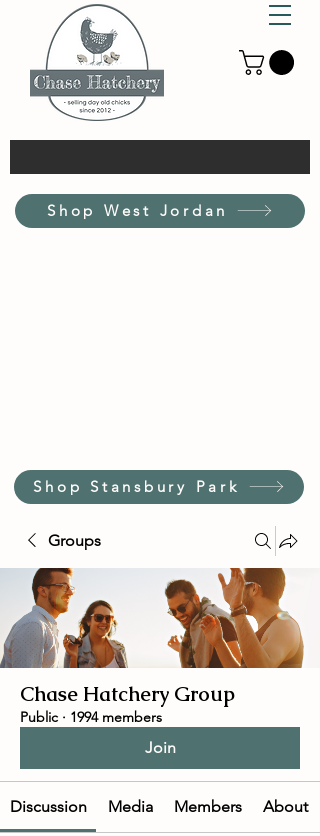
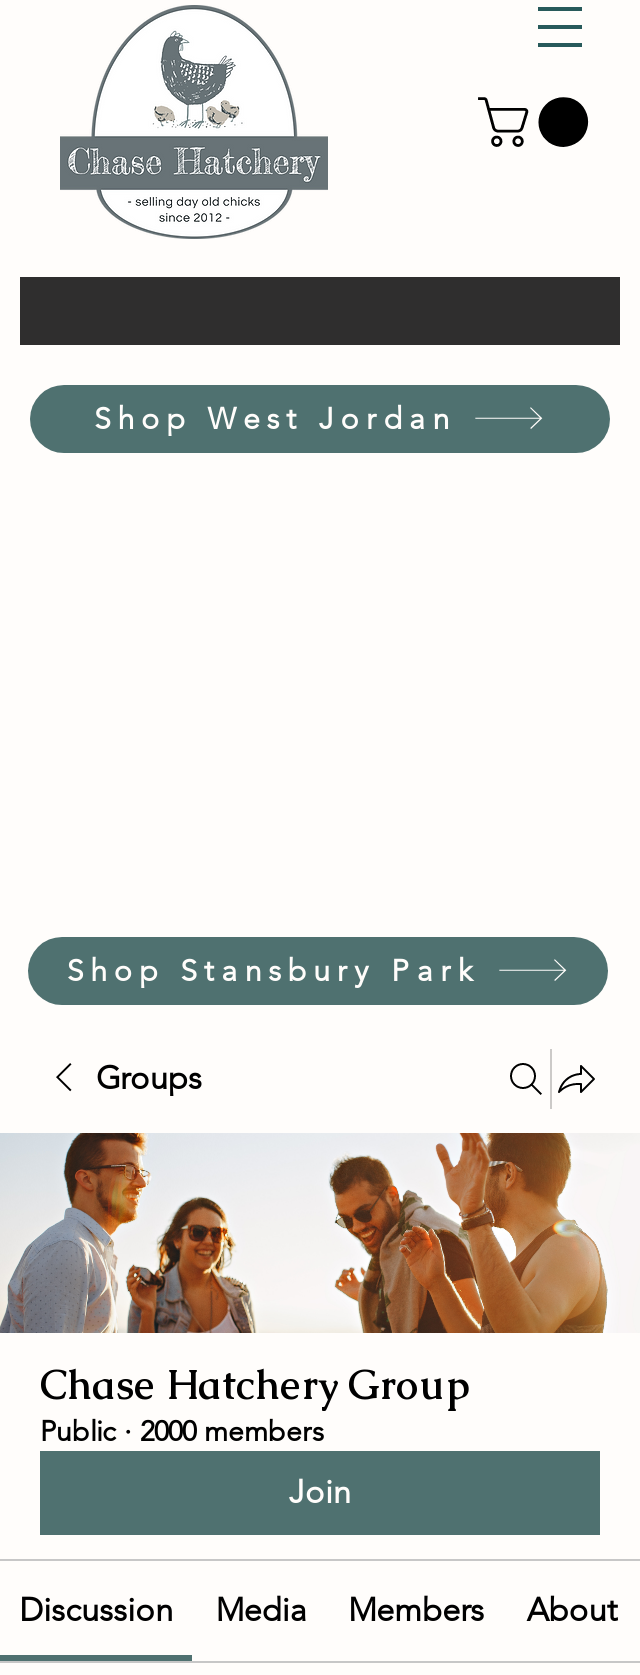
[20,708,162,726] Public · 1994 members -> [40,1413,324,1449] Public · 2000 members

